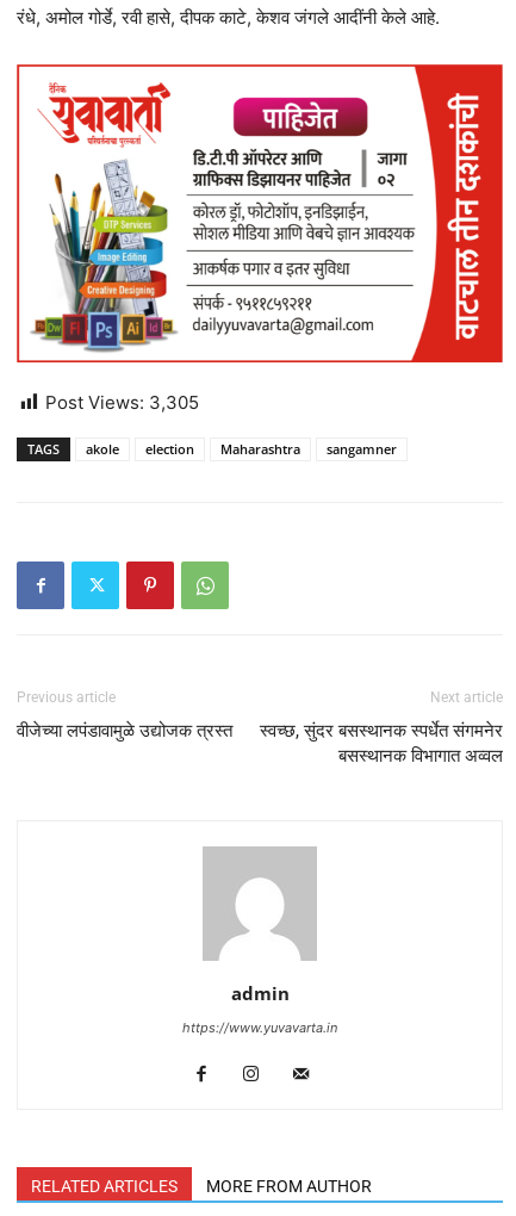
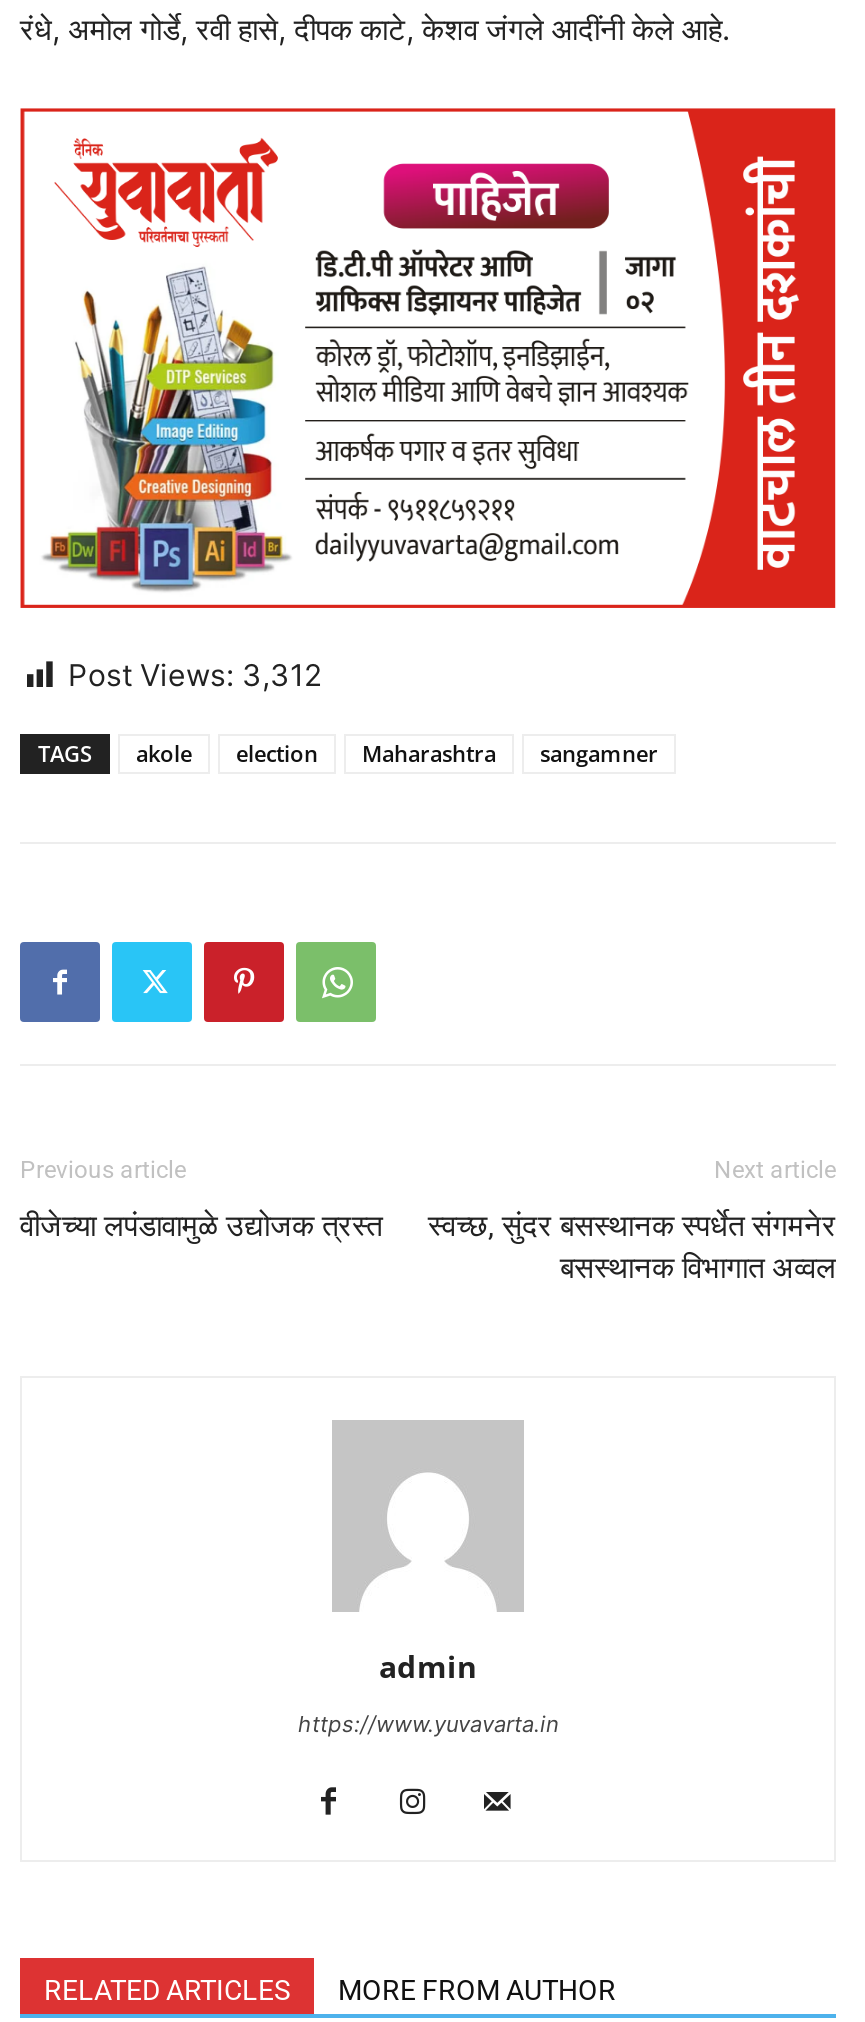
[45,391,199,414] Post Views: 3,305 -> [68,656,322,694] Post Views: 3,312

